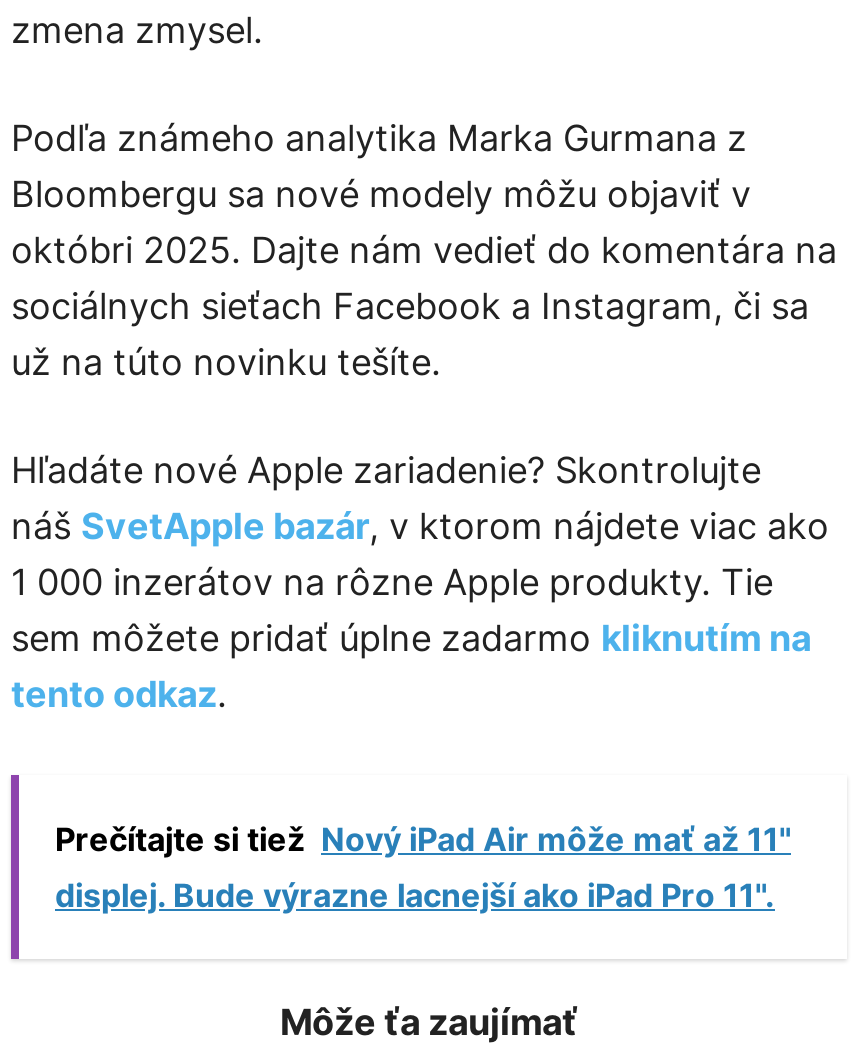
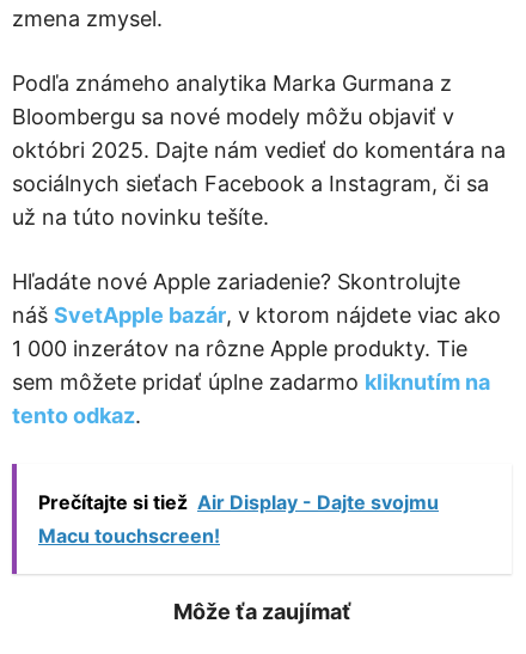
[55,819,791,915] Prečítajte si tiež Nový iPad Air môže mať až 11" | displej. Bude výrazne lacnejší ako iPad Pro 11". -> [38,490,439,547] Prečítajte si tiež Air Display - Dajte svojmu | Macu touchscreen!

